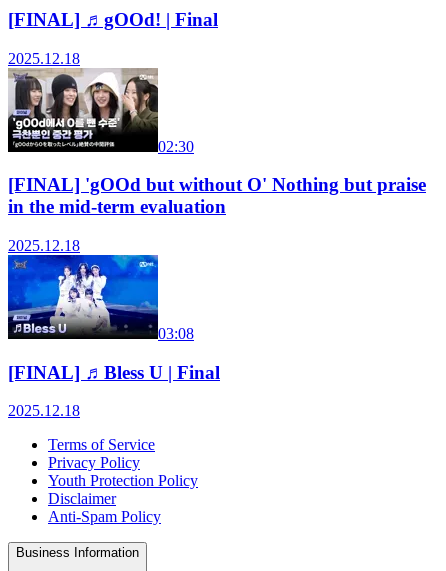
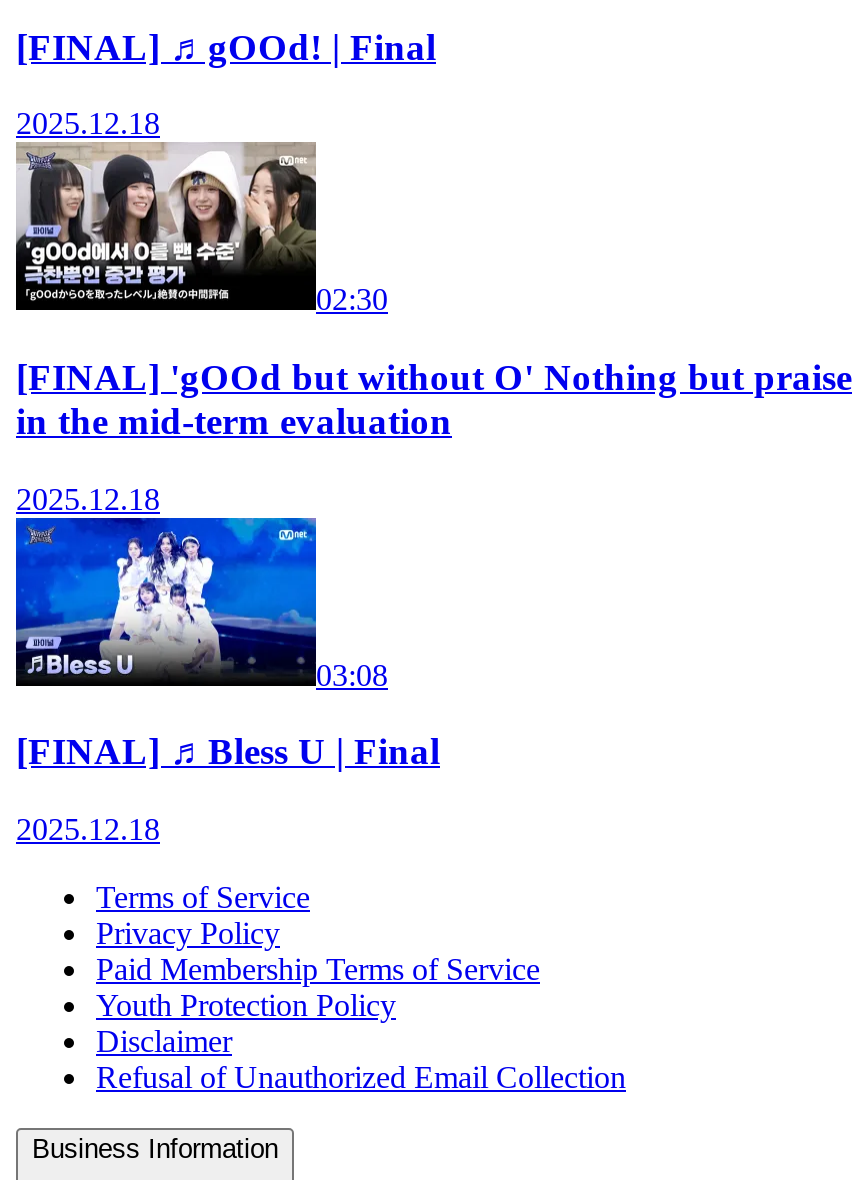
none -> [96,952,540,986] Paid Membership Terms of Service
[48,508,161,525] Anti-Spam Policy -> [96,1060,626,1094] Refusal of Unauthorized Email Collection

